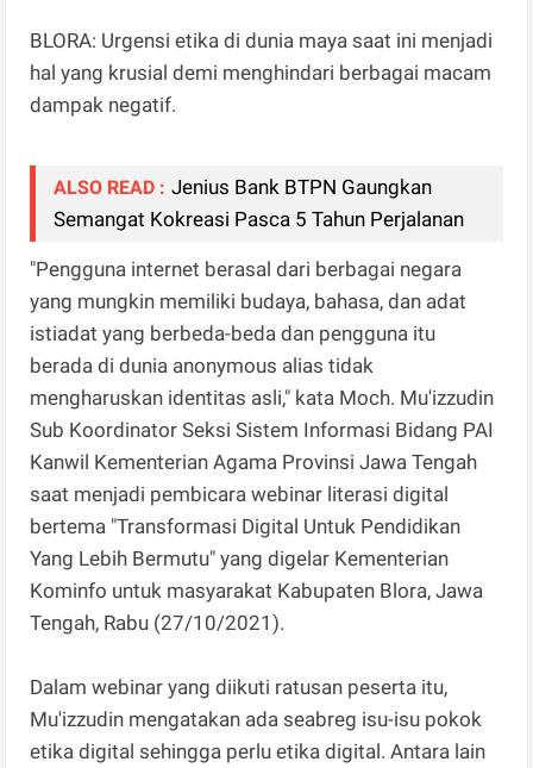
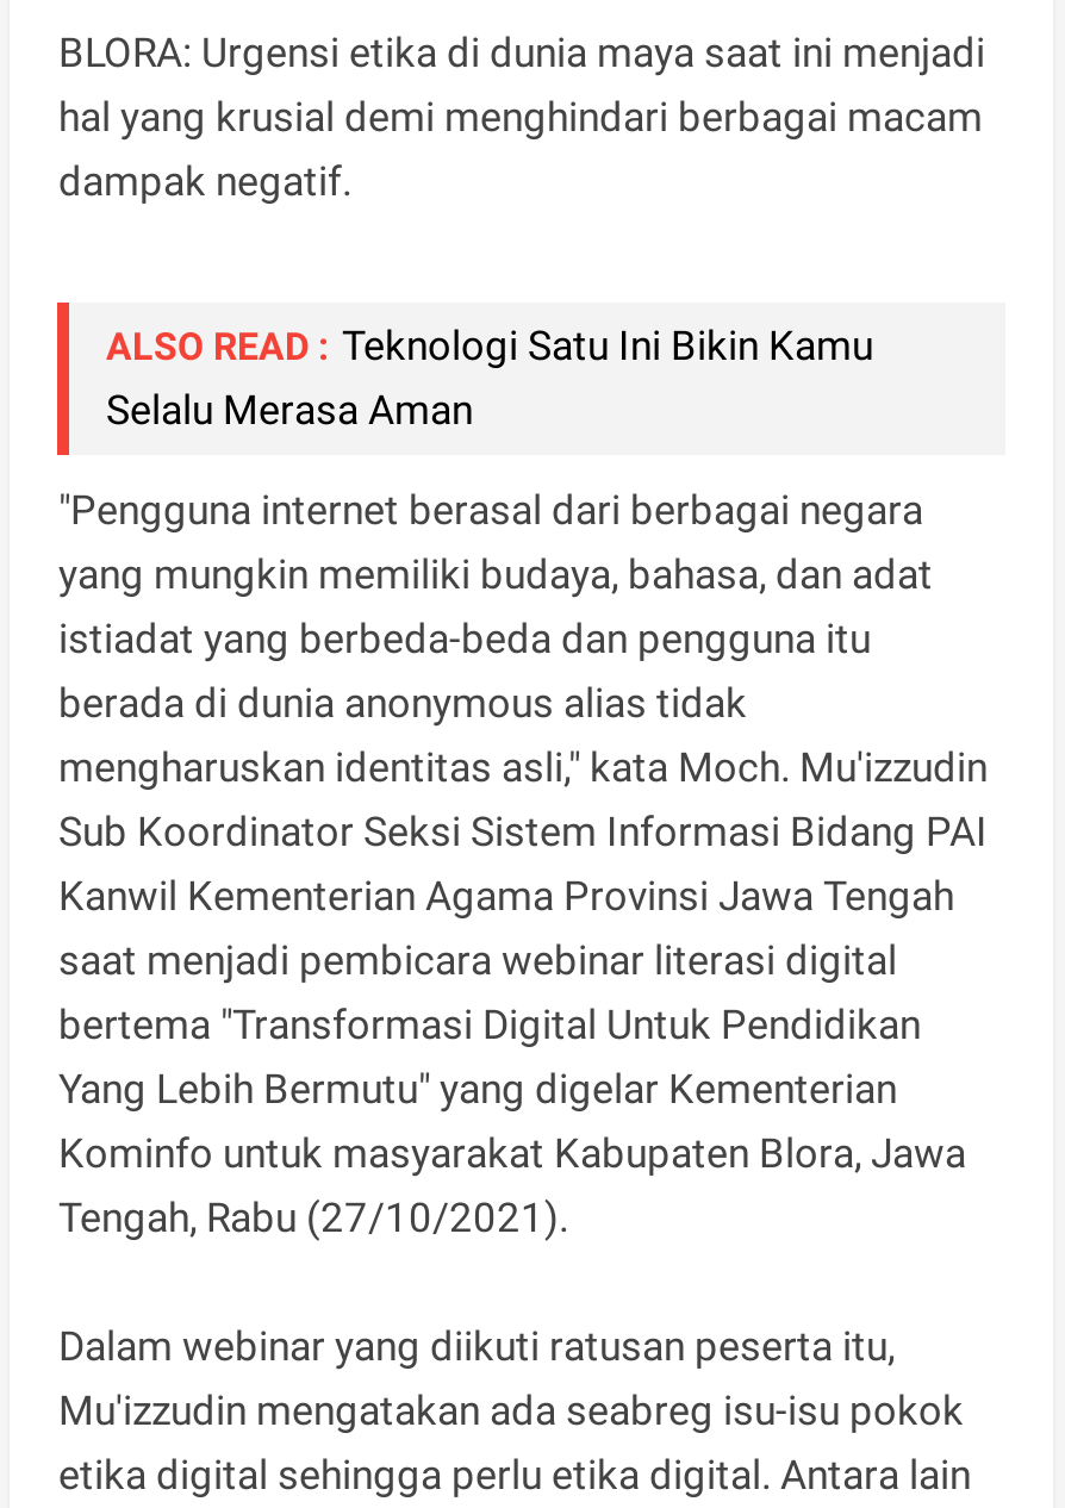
[54,175,465,231] ALSO READ : Jenius Bank BTPN Gaungkan | Semangat Kokreasi Pasca 5 Tahun Perjalanan -> [106,321,873,433] ALSO READ : Teknologi Satu Ini Bikin Kamu | Selalu Merasa Aman

